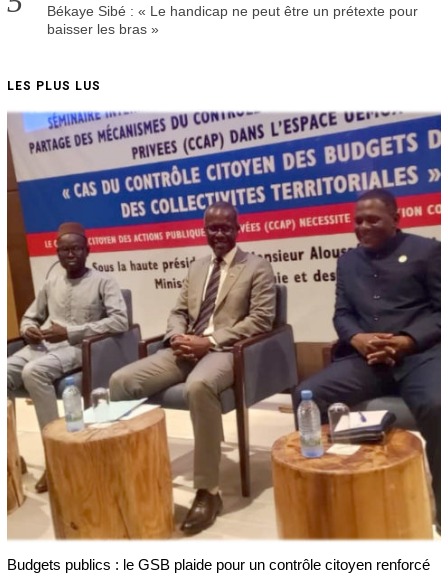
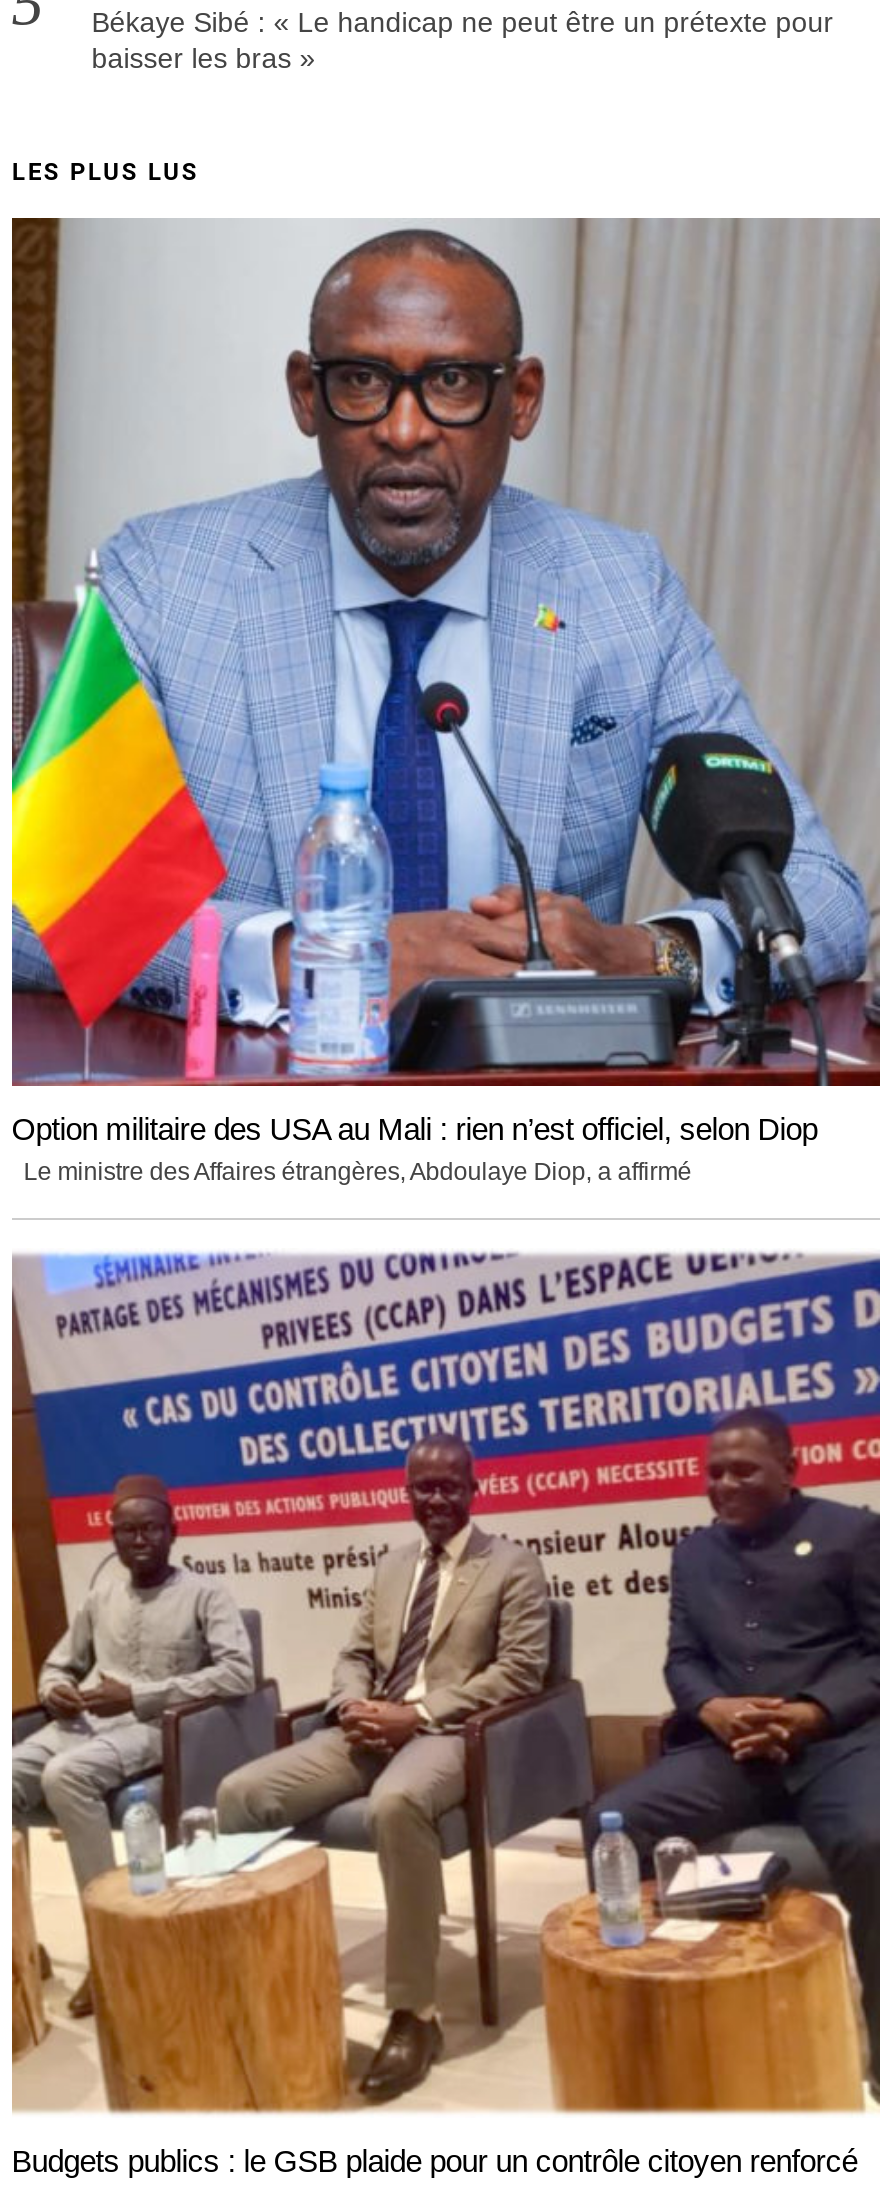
none -> [10,216,882,1187] [image] | Option militaire des USA au Mali : rien n’est officiel, selon Diop | Le ministre des Affaires étrangères, Abdoulaye Diop, a affirmé

